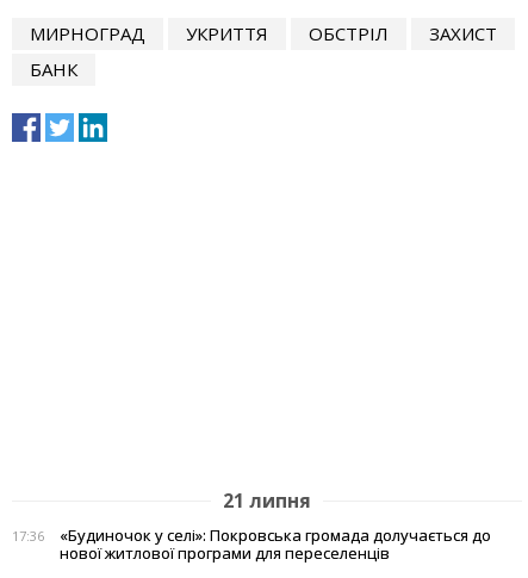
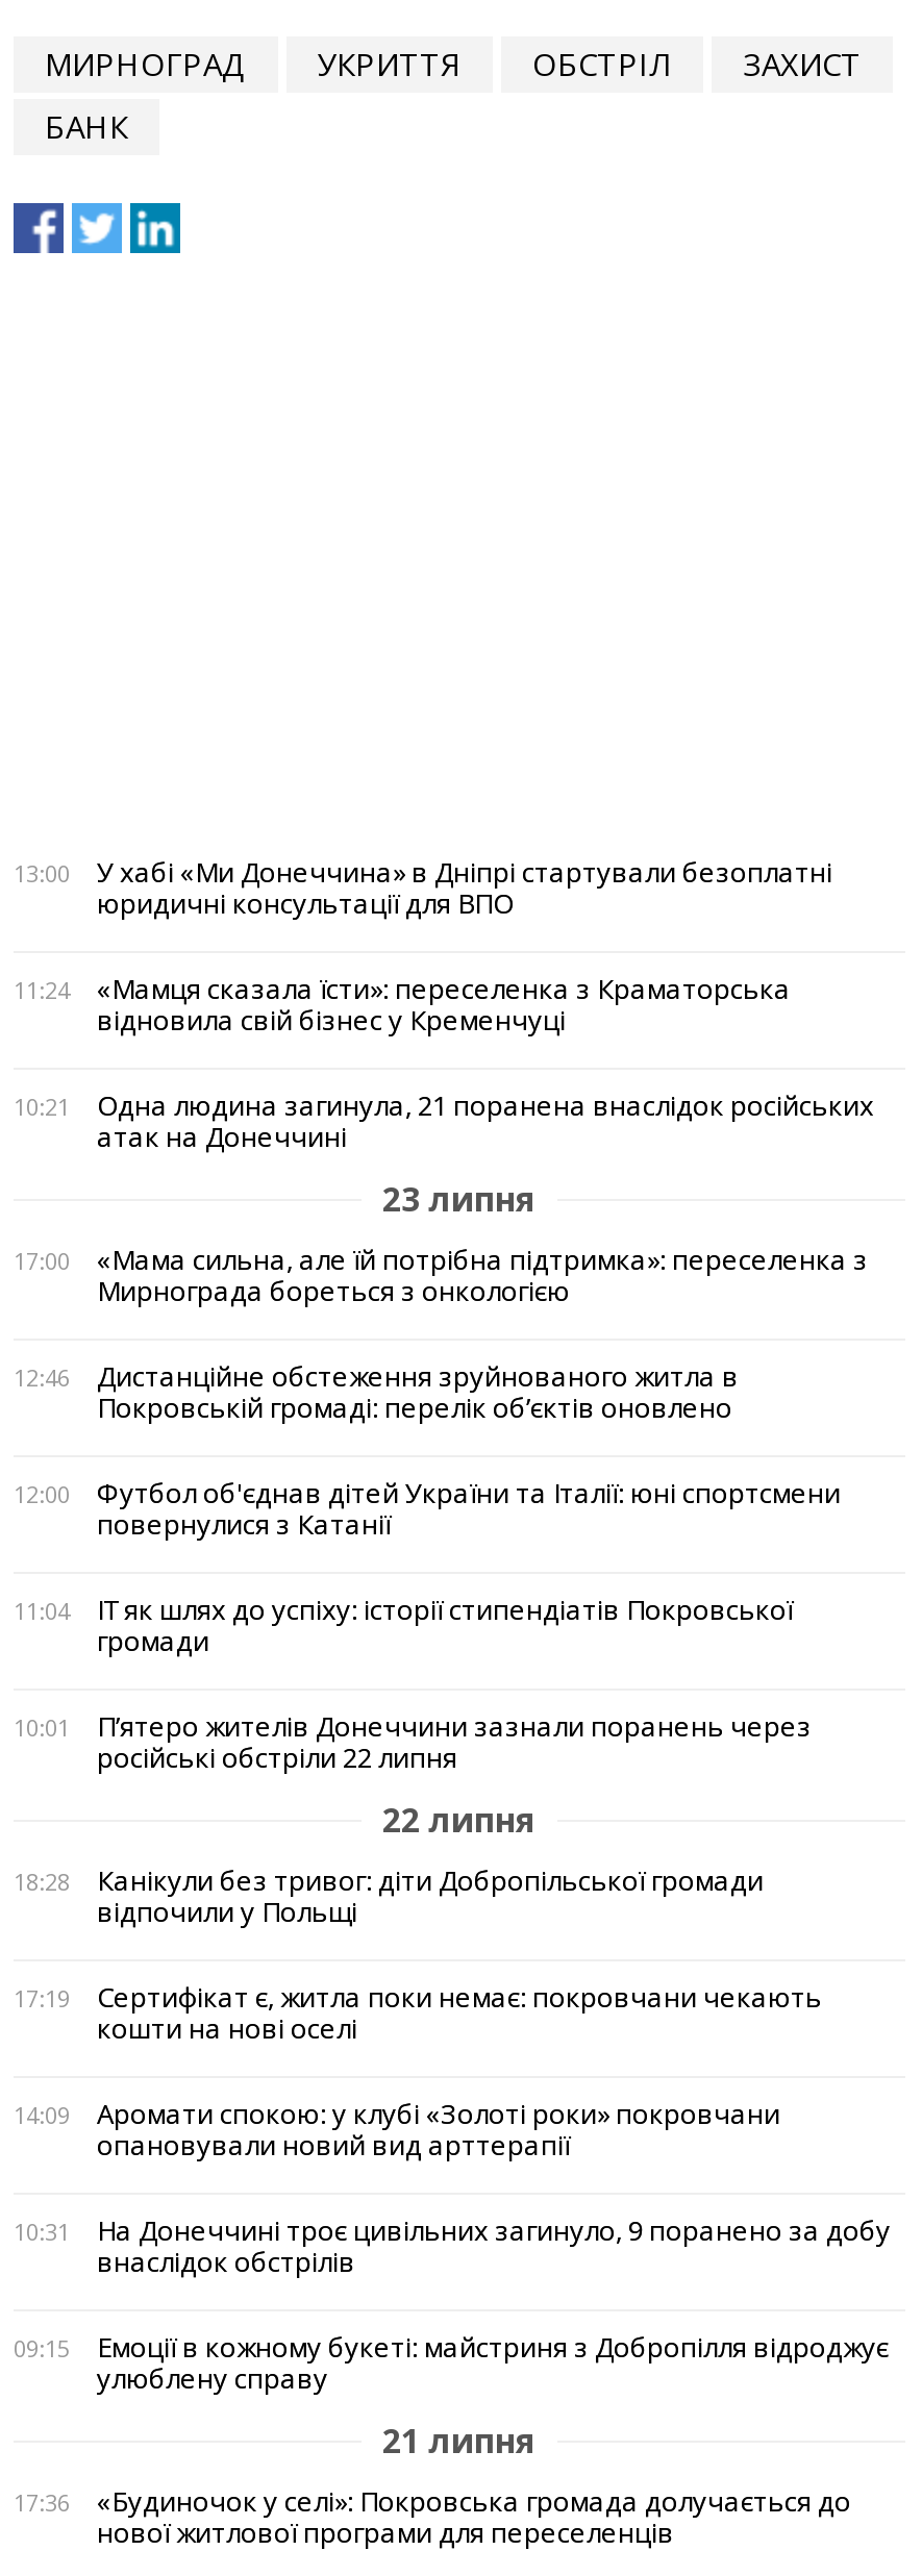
none -> [14,852,891,2396] 13:00 | У хабі «Ми Донеччина» в Дніпрі стартували безоплатні | юридичні консультації для ВПО | 11:24 | «Мамця сказала їсти»: переселенка з Краматорська | відновила свій бізнес у Кременчуці | 10:21 | Одна людина загинула, 21 поранена внаслідок російських | атак на Донеччині | 23 липня | 17:00 | «Мама сильна, але їй потрібна підтримка»: переселенка з | Мирнограда бореться з онкологією | 12:46 | Дистанційне обстеження зруйнованого житла в | Покровській громаді: перелік об’єктів оновлено | 12:00 | Футбол об'єднав дітей України та Італії: юні спортсмени | повернулися з Катанії | 11:04 | ІТ як шлях до успіху: історії стипендіатів Покровської | громади | 10:01 | П’ятеро жителів Донеччини зазнали поранень через | російські обстріли 22 липня | 22 липня | 18:28 | Канікули без тривог: діти Добропільської громади | відпочили у Польщі | 17:19 | Сертифікат є, житла поки немає: покровчани чекають | кошти на нові оселі | 14:09 | Аромати спокою: у клубі «Золоті роки» покровчани | опановували новий вид арттерапії | 10:31 | На Донеччині троє цивільних загинуло, 9 поранено за добу | внаслідок обстрілів | 09:15 | Емоції в кожному букеті: майстриня з Добропілля відроджує | улюблену справу

